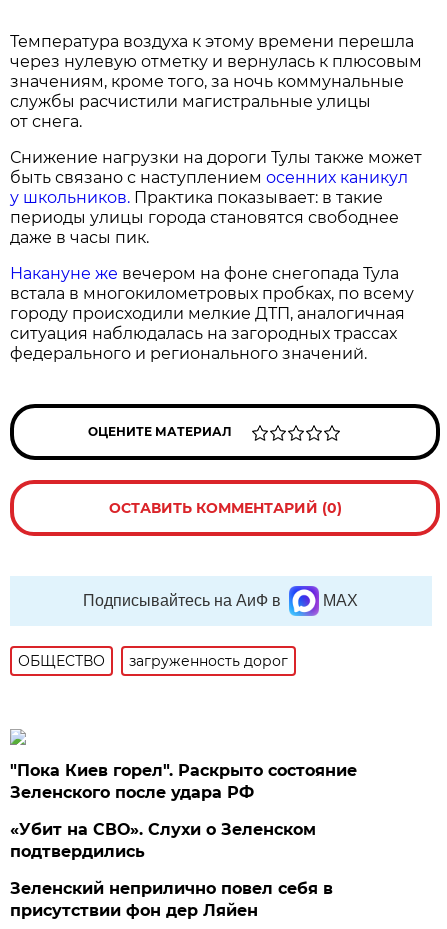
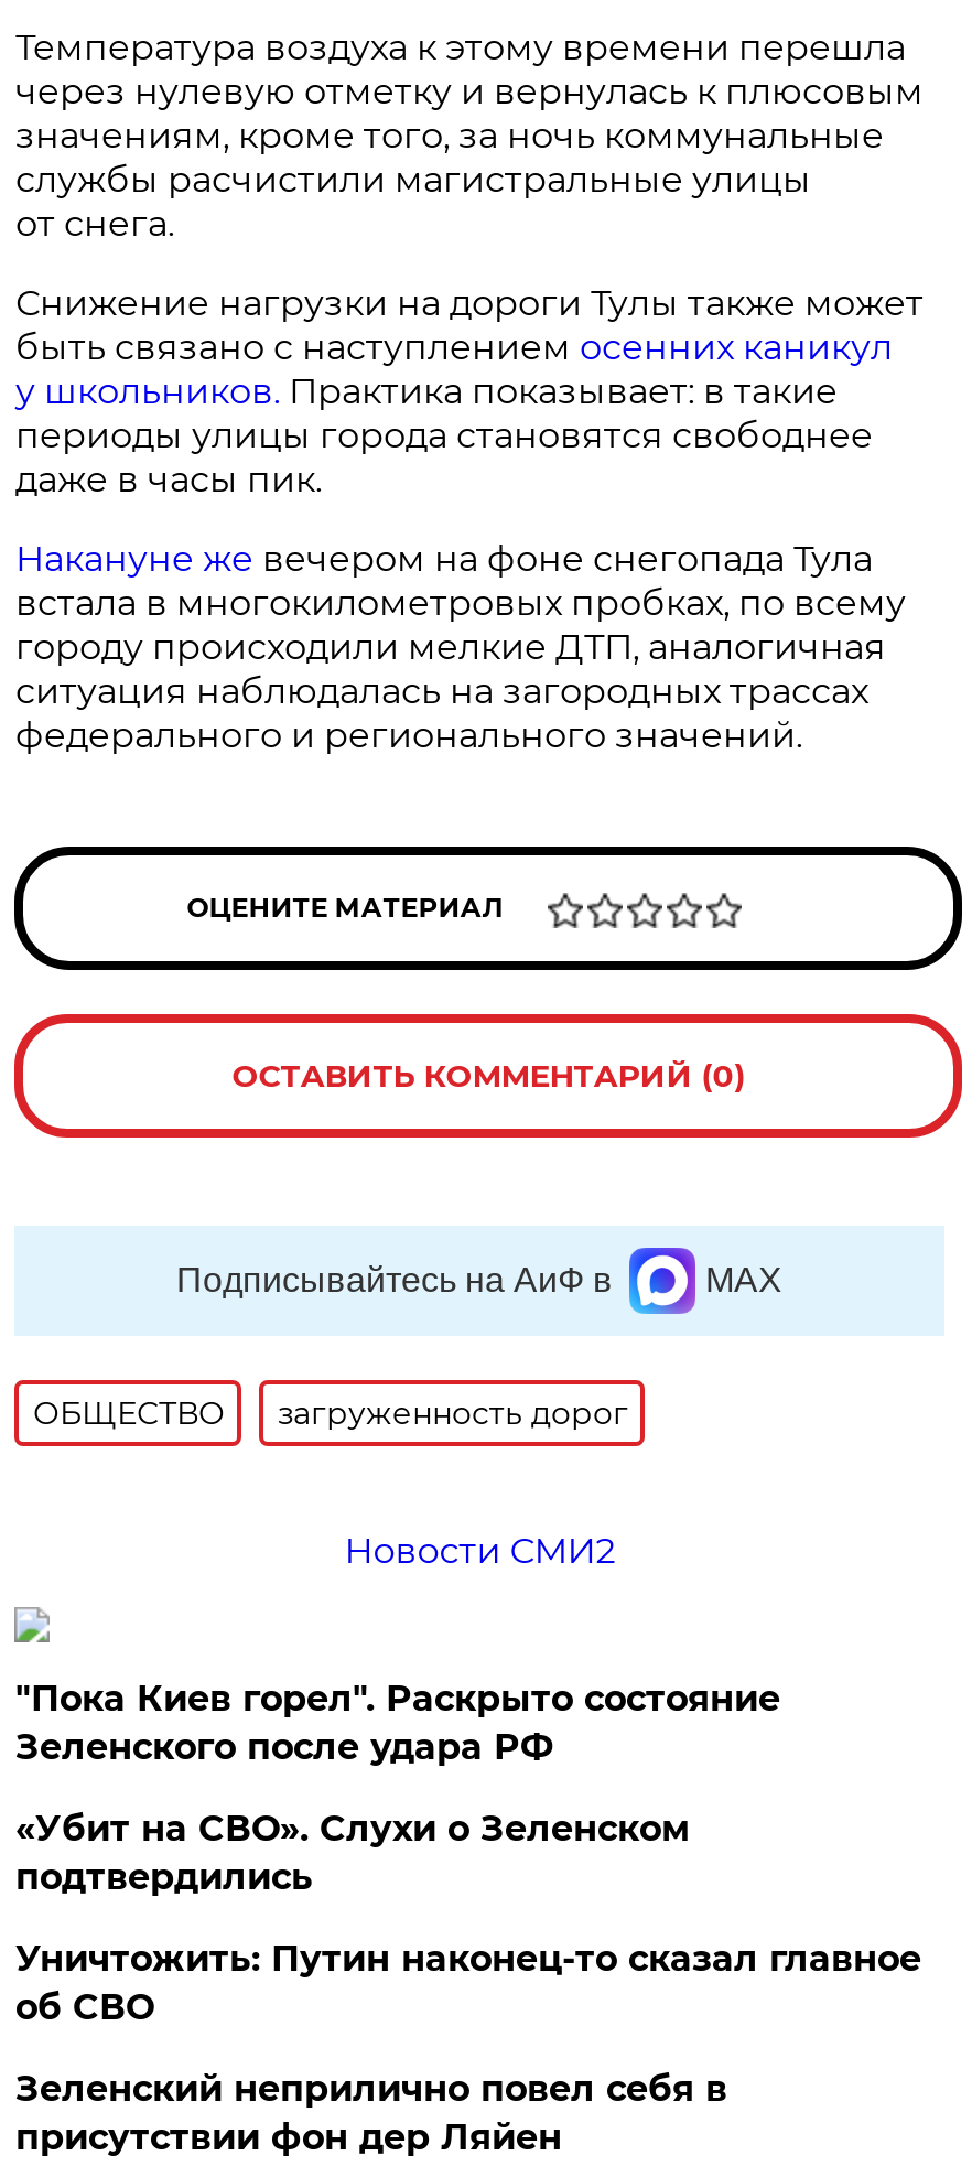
none -> [344,1530,615,1572] Новости СМИ2
none -> [15,1938,921,2028] Уничтожить: Путин наконец-то сказал главное | об СВО

